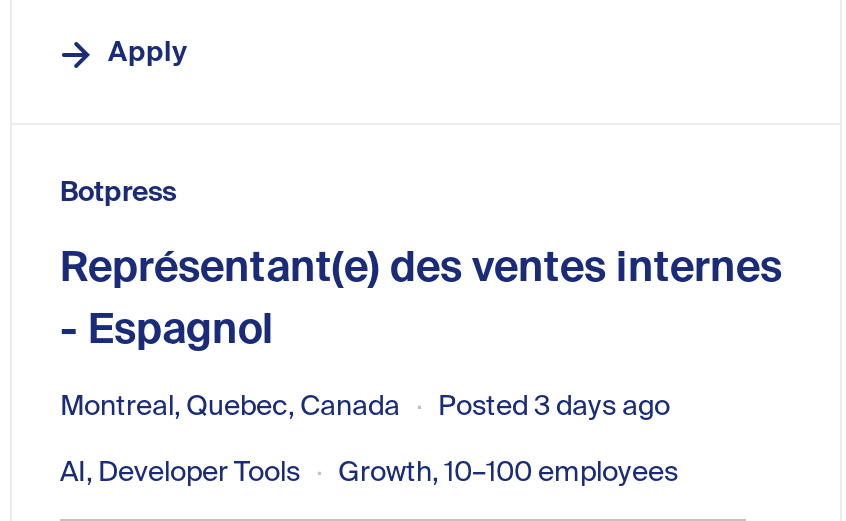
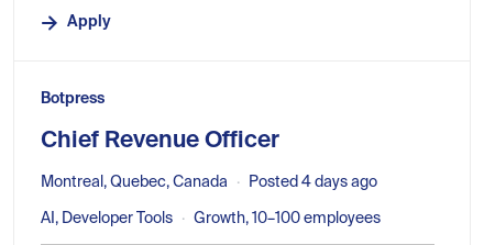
[60,249,782,353] Représentant(e) des ventes internes | - Espagnol -> [41,130,279,153] Chief Revenue Officer
[438,393,670,421] Posted 3 days ago -> [249,175,377,190] Posted 4 days ago

